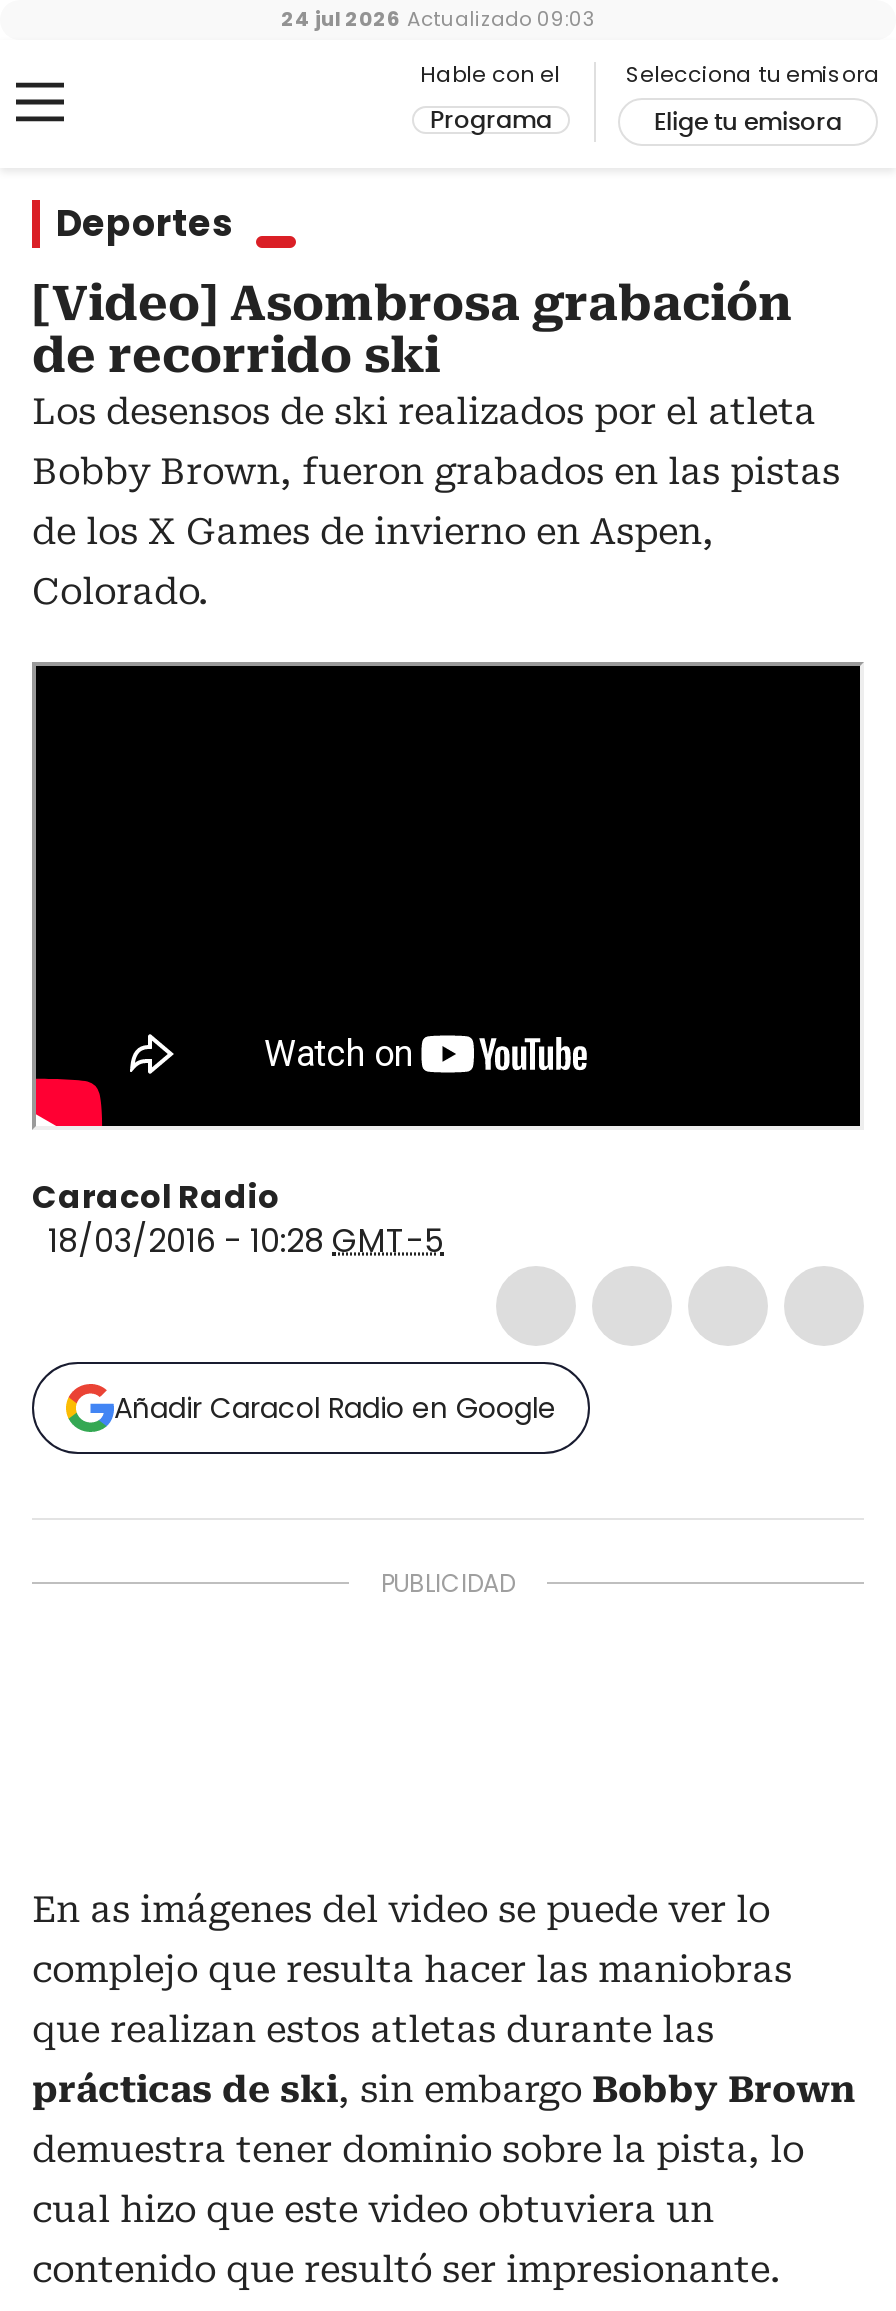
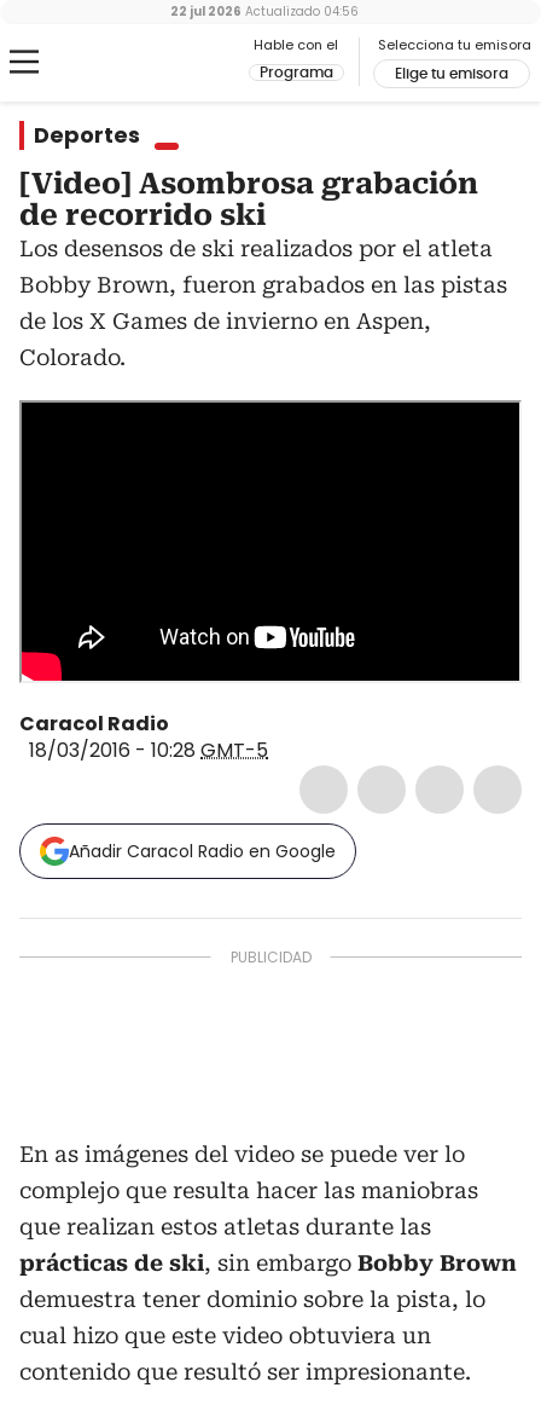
[281,4,595,34] 24 jul 2026 Actualizado 09:03 -> [170,2,359,21] 22 jul 2026 Actualizado 04:56

